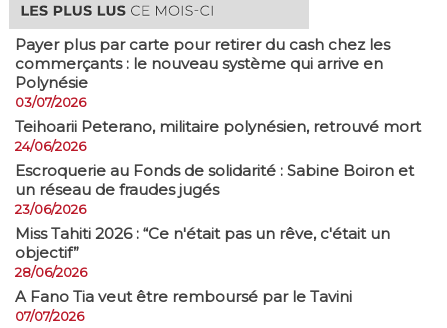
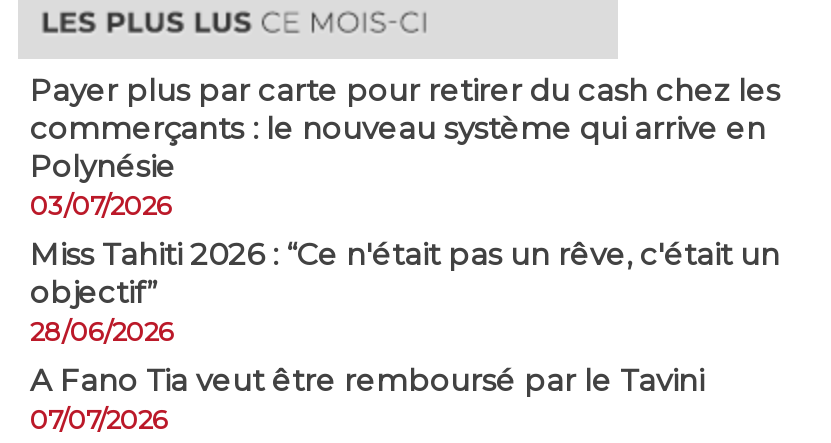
[15,117,421,217] Teihoarii Peterano, militaire polynésien, retrouvé mort | 24/06/2026 | Escroquerie au Fonds de solidarité : Sabine Boiron et | un réseau de fraudes jugés | 23/06/2026 -> none

